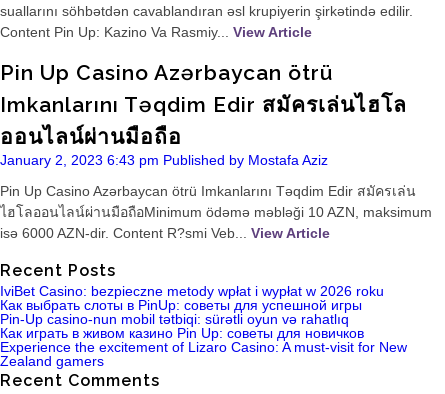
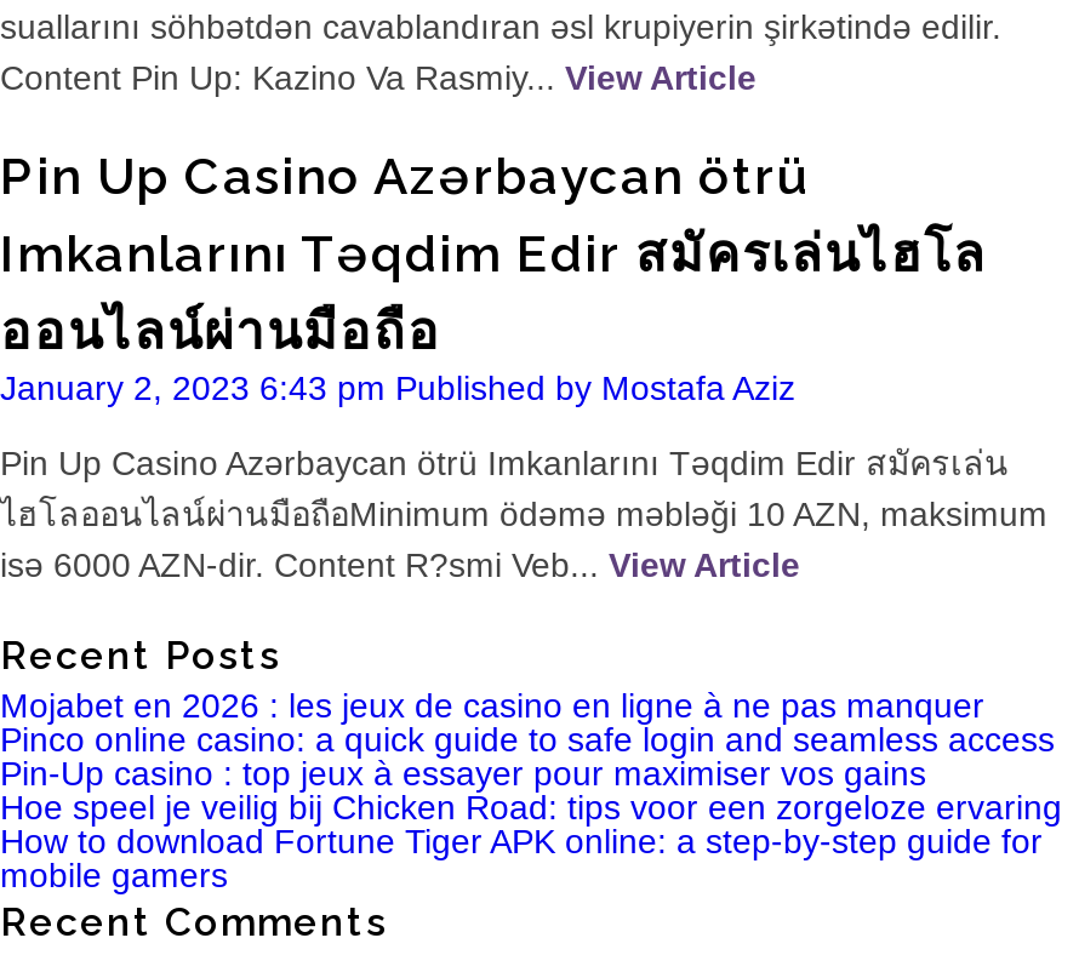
[0,283,407,369] IviBet Casino: bezpieczne metody wpłat i wypłat w 2026 roku | Как выбрать слоты в PinUp: советы для успешной игры | Pin-Up casino-nun mobil tətbiqi: sürətli oyun və rahatlıq | Как играть в живом казино Pin Up: советы для новичков | Experience the excitement of Lizaro Casino: A must-visit for New | Zealand gamers -> [0,686,1062,894] Mojabet en 2026 : les jeux de casino en ligne à ne pas manquer | Pinco online casino: a quick guide to safe login and seamless access | Pin-Up casino : top jeux à essayer pour maximiser vos gains | Hoe speel je veilig bij Chicken Road: tips voor een zorgeloze ervaring | How to download Fortune Tiger APK online: a step-by-step guide for | mobile gamers

